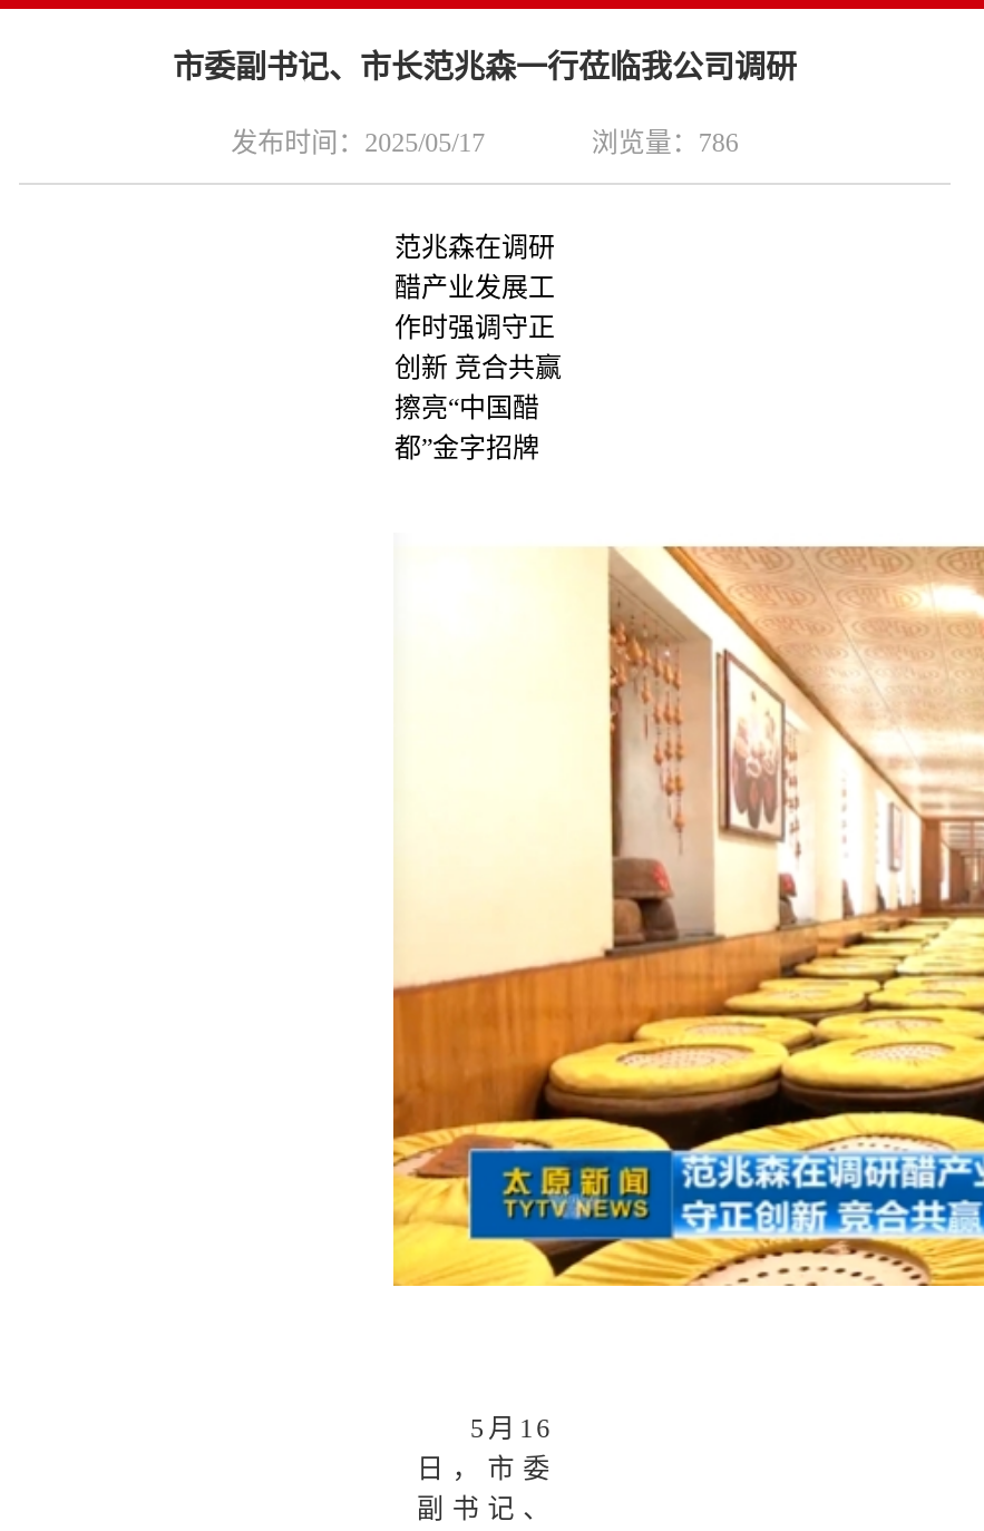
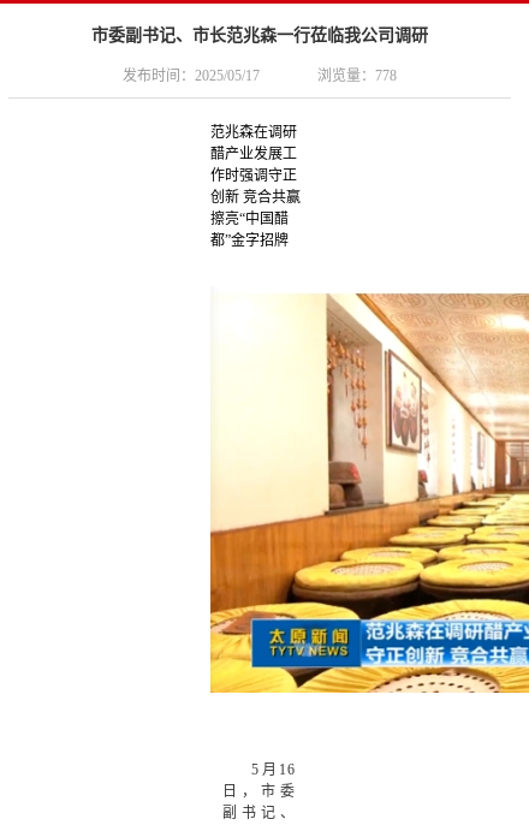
[592,127,739,158] 浏览量：786 -> [317,67,397,84] 浏览量：778

